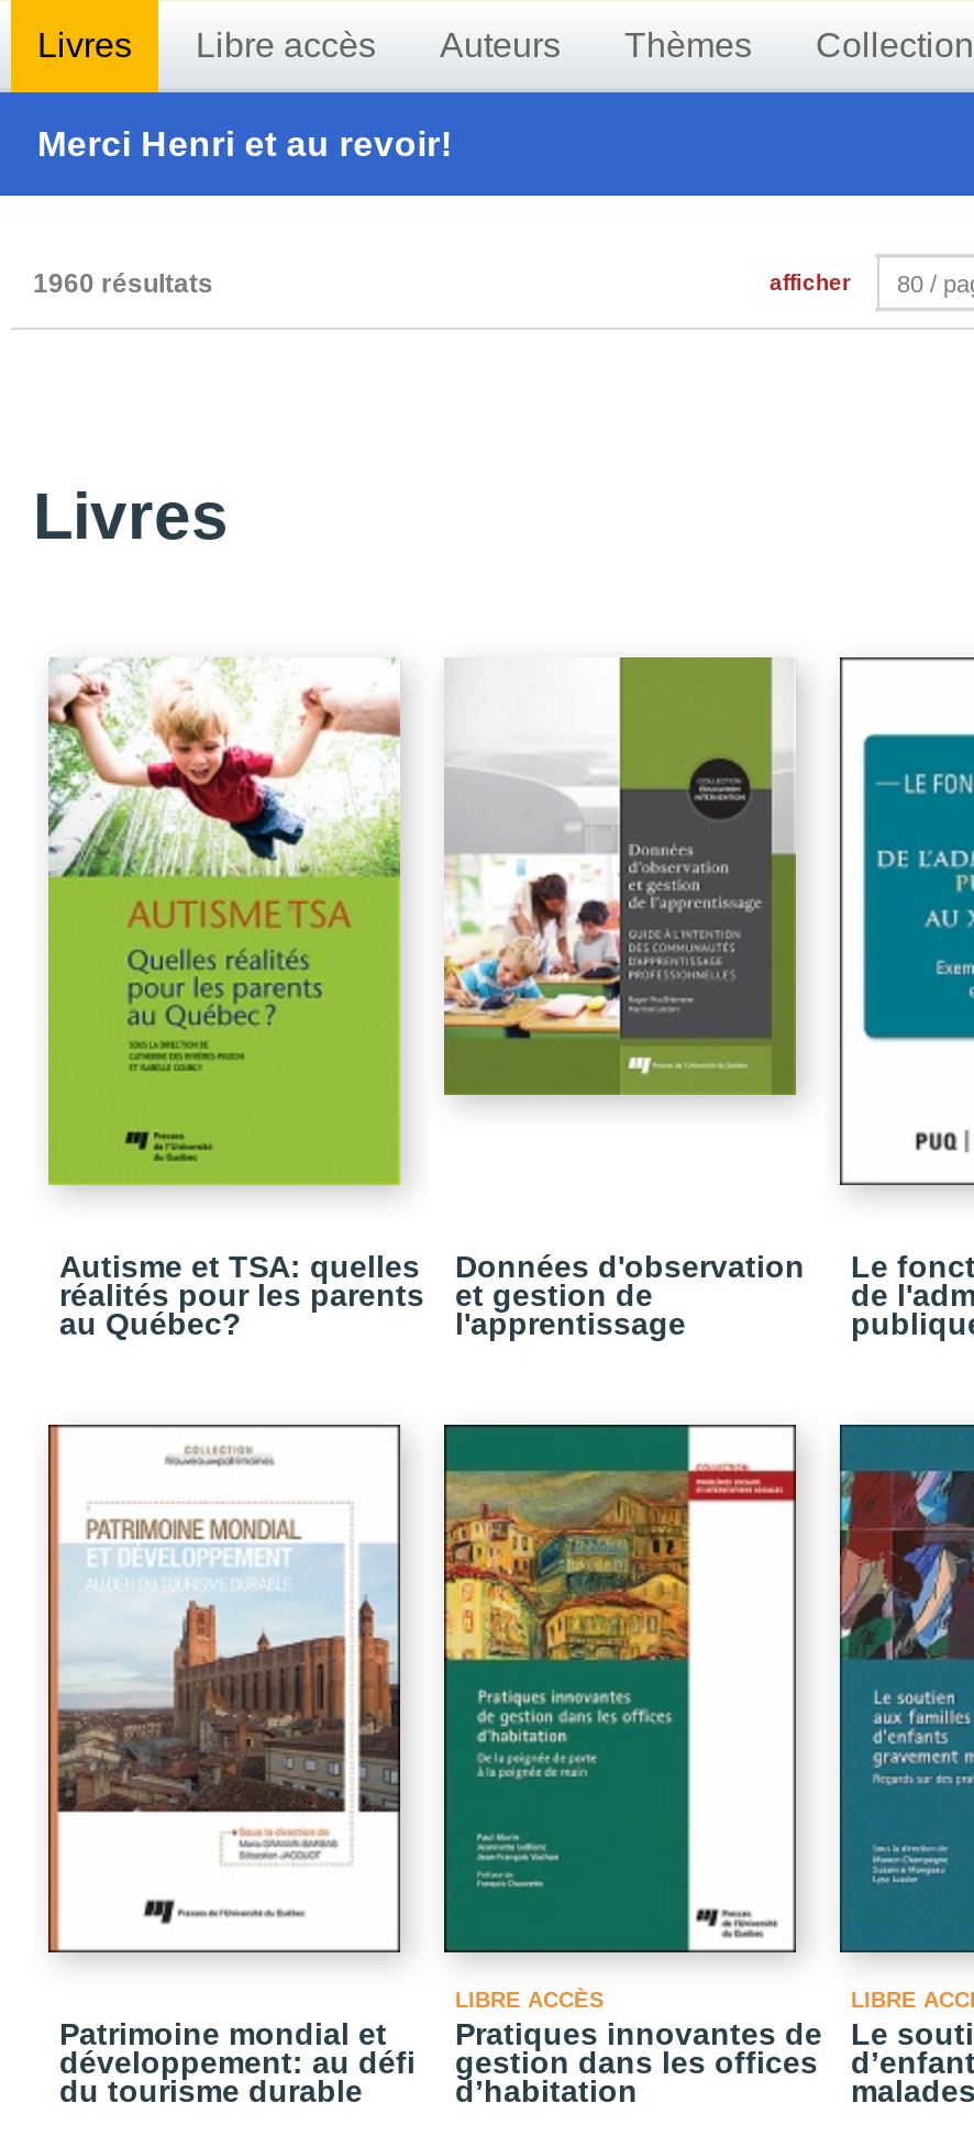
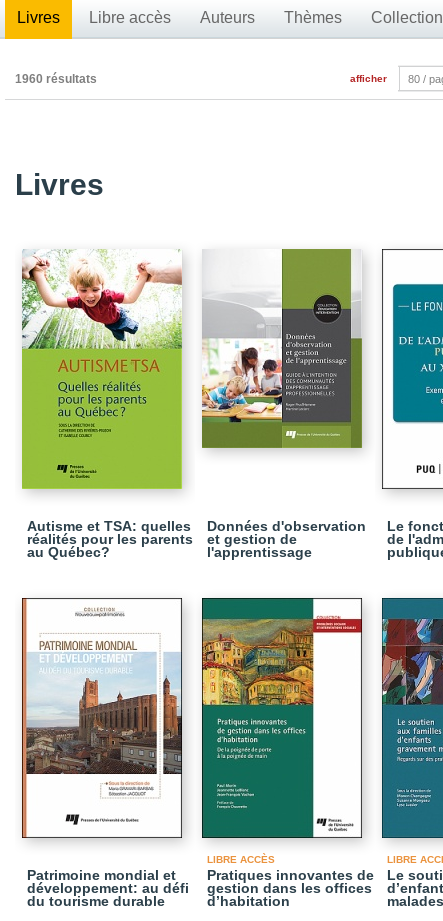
[37,125,452,163] Merci Henri et au revoir! -> none

